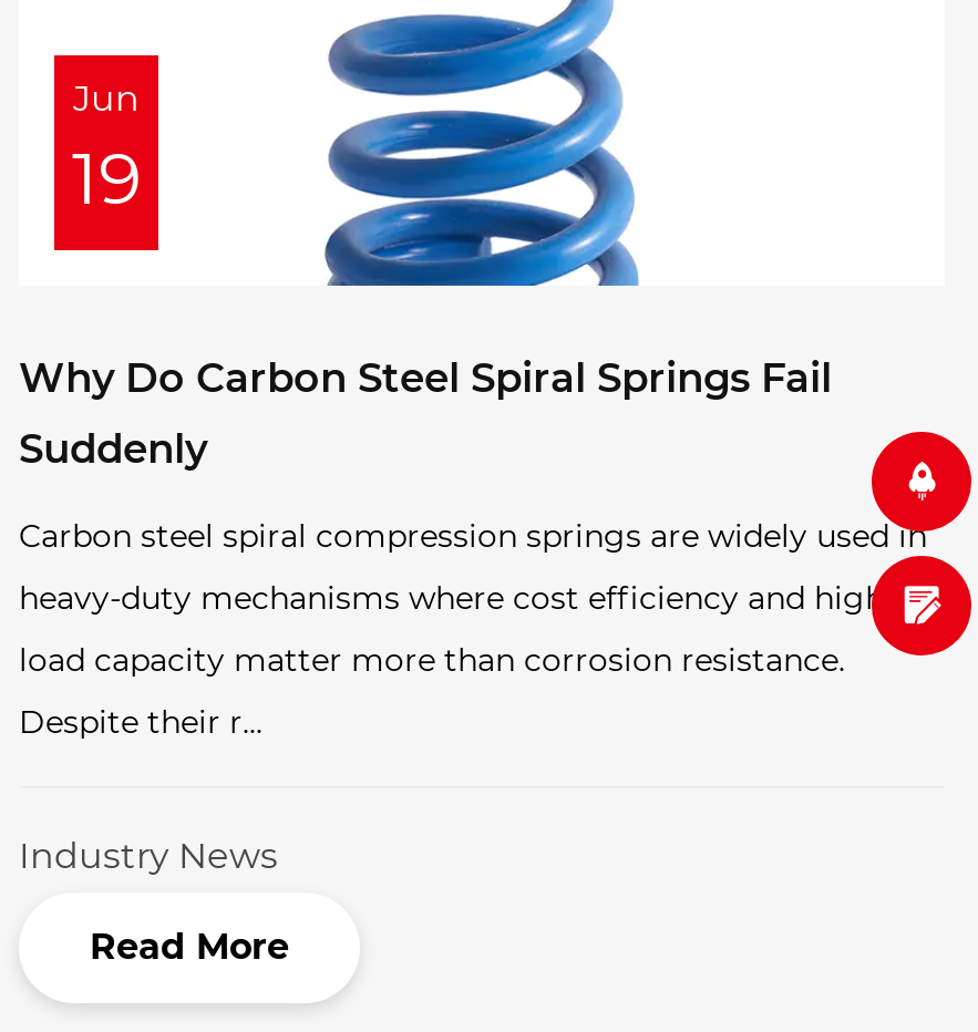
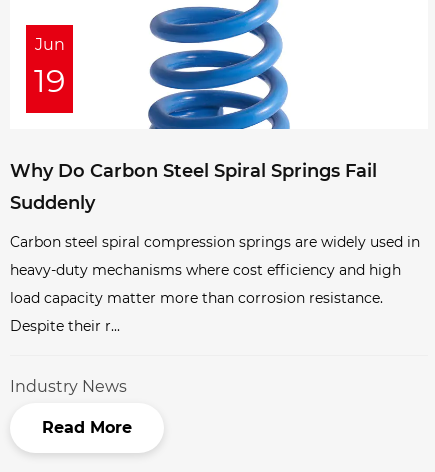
[869,430,971,532] [image] -> none
[874,556,971,658] [image] -> none

